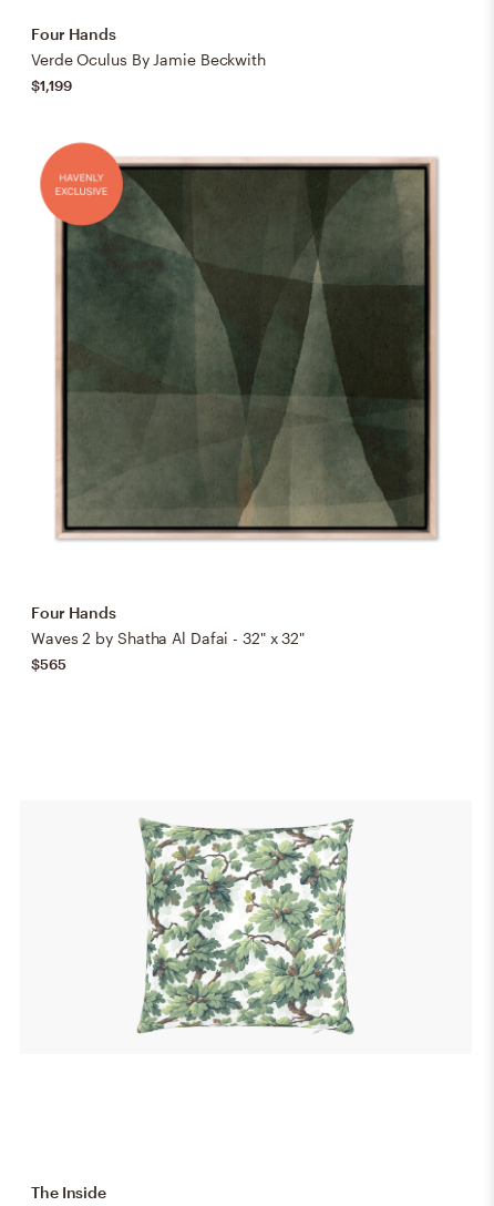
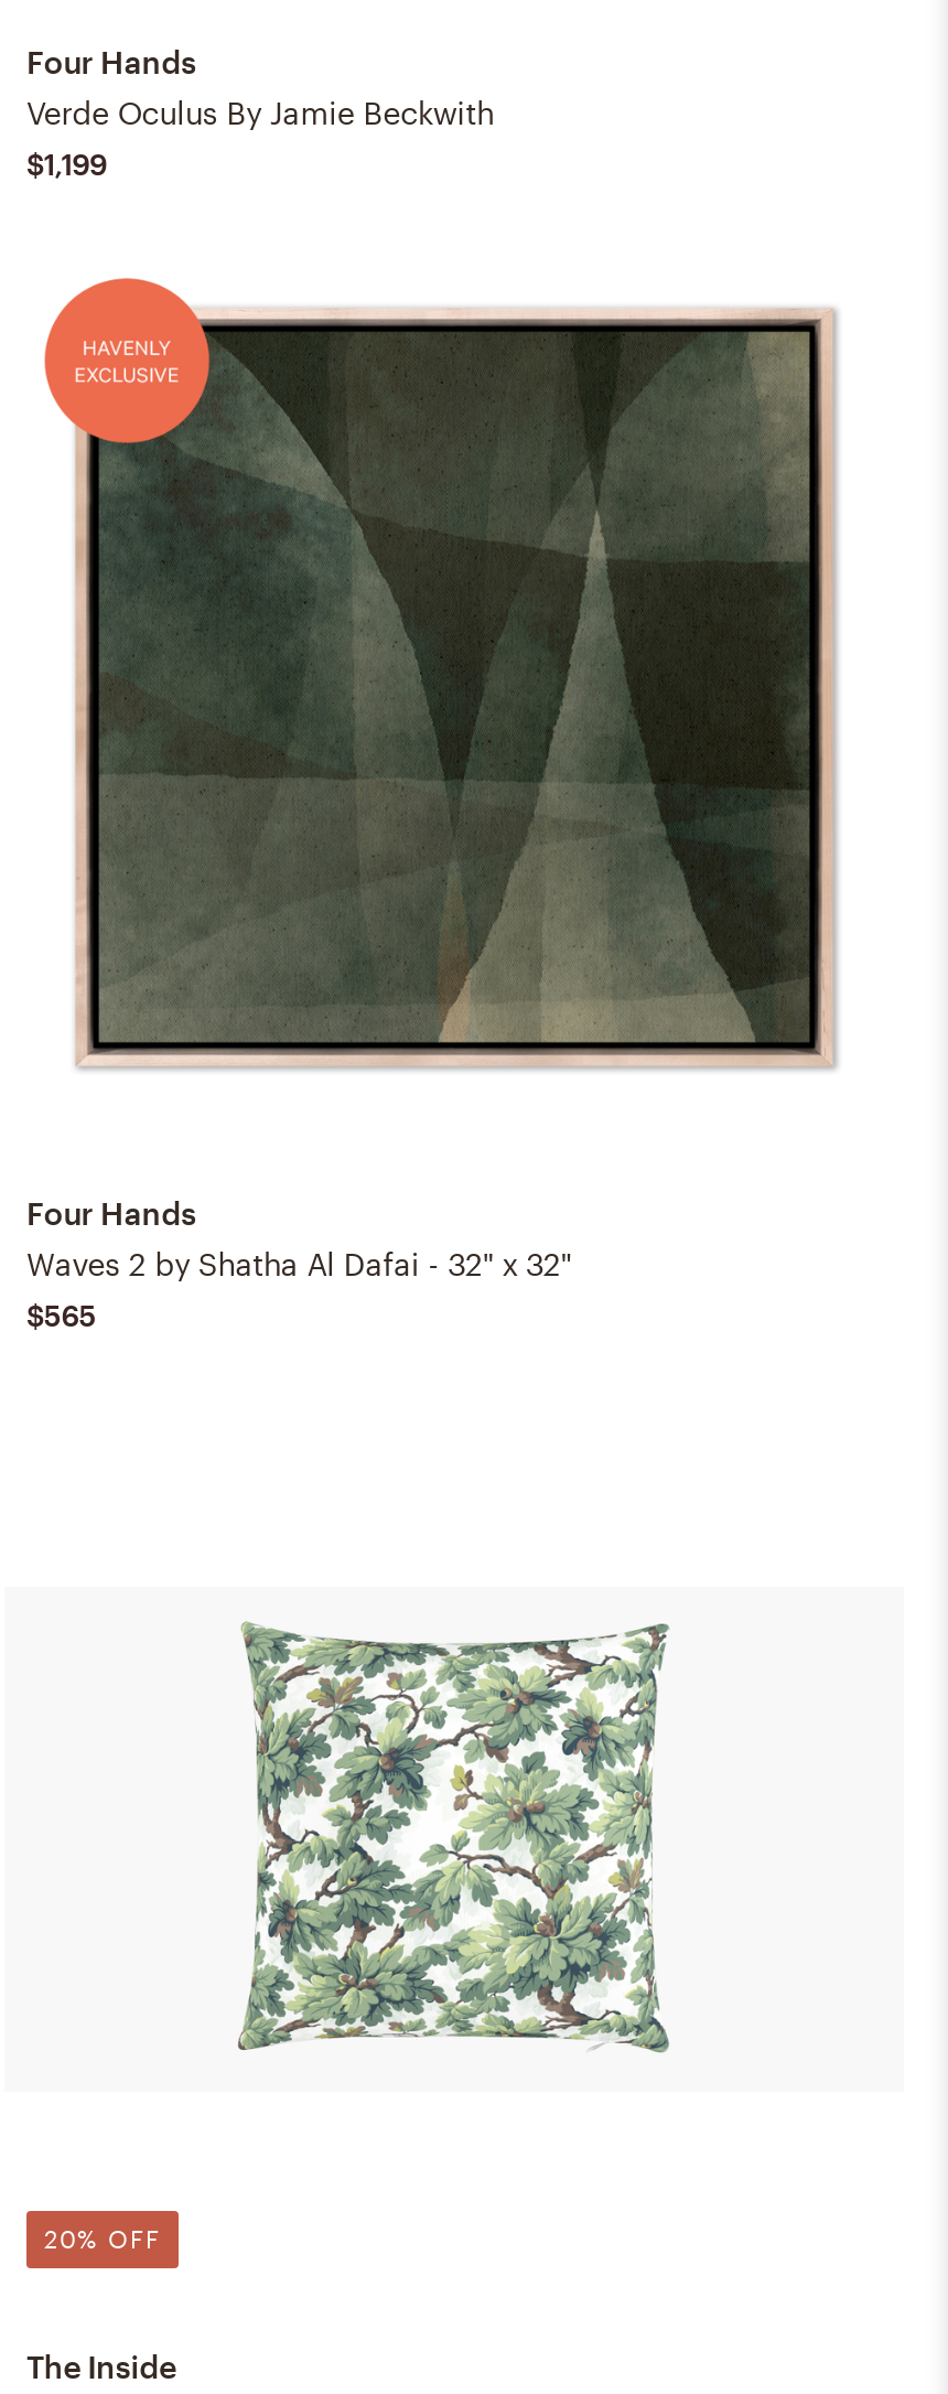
none -> [44,2224,161,2252] 20% OFF

